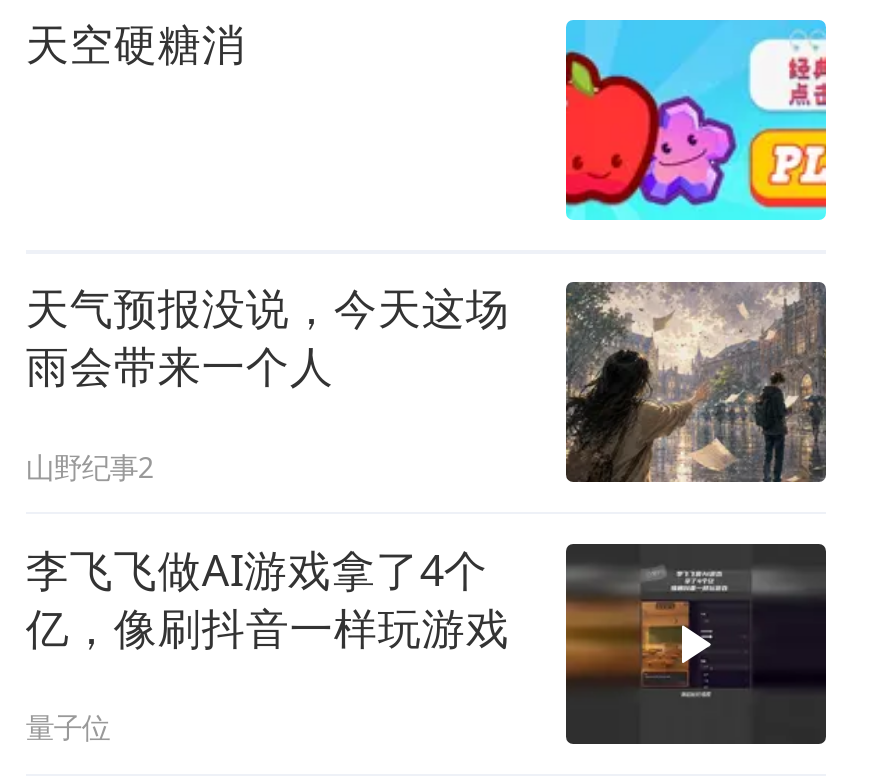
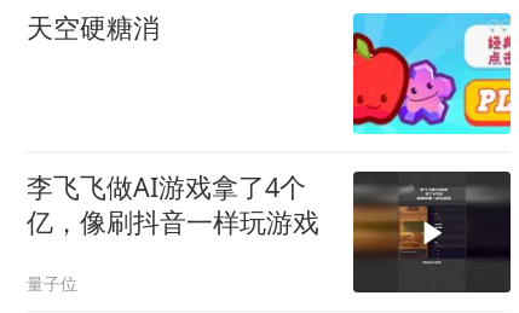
[26,278,826,485] [image] | 天气预报没说，今天这场 | 雨会带来一个人 | 山野纪事2 -> none

